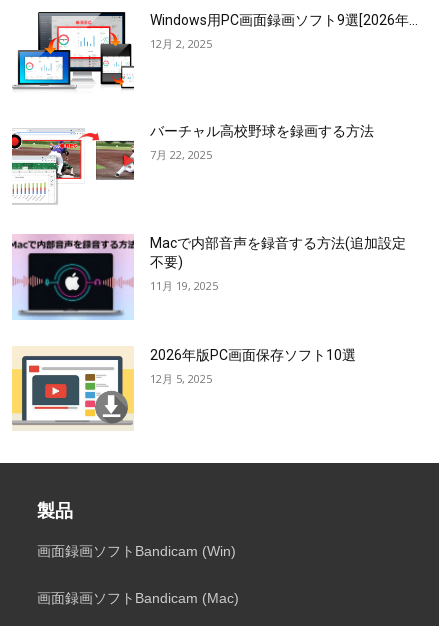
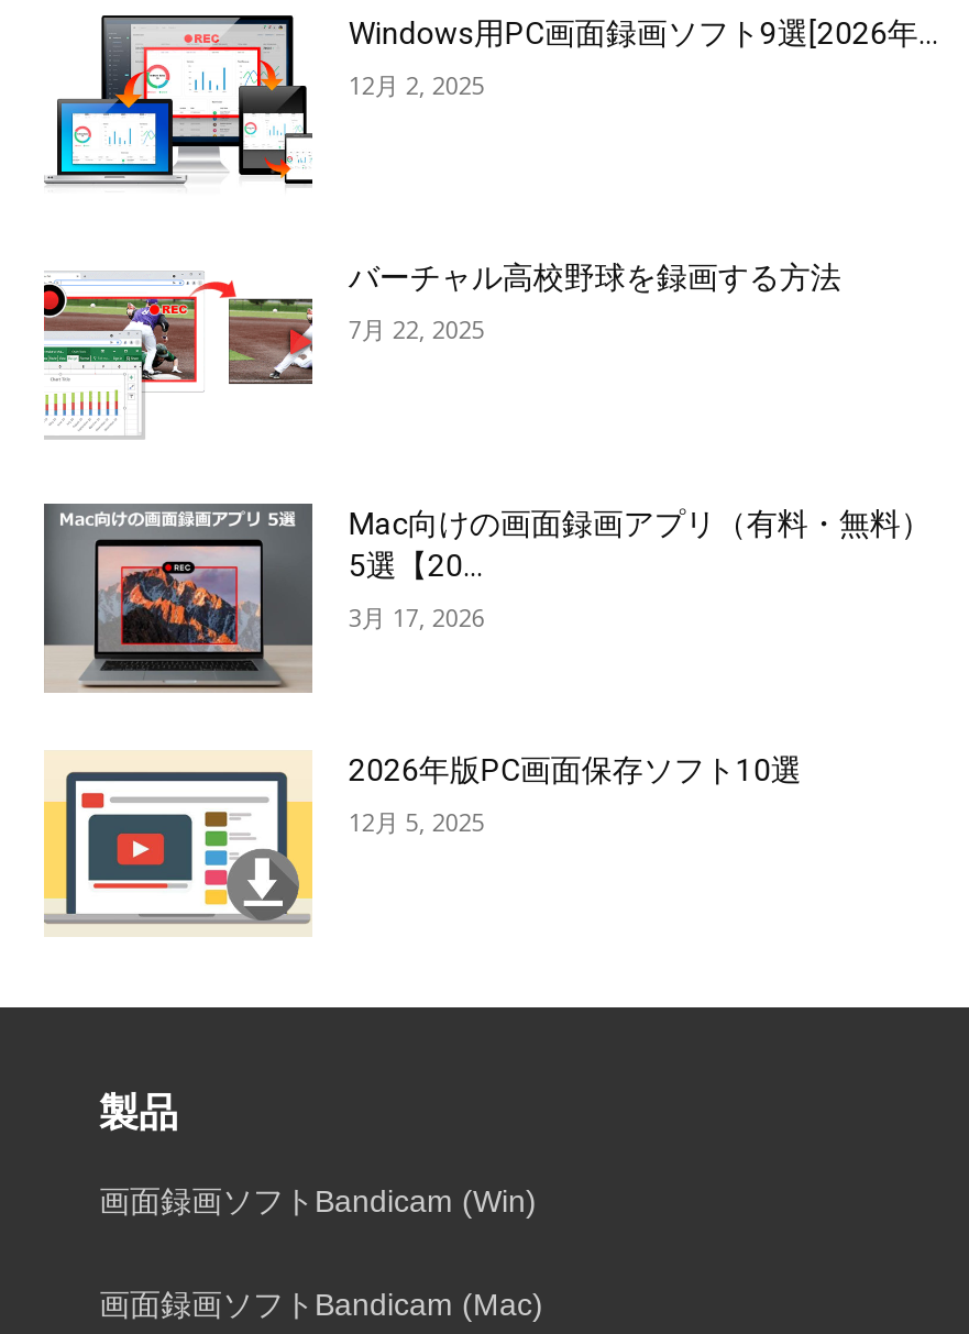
[12,234,406,320] [image] | Macで内部音声を録音する方法(追加設定 | 不要) -> [42,501,931,695] [image] | Mac向けの画面録画アプリ（有料・無料） | 5選【20...
[150,278,218,293] 11月 19, 2025 -> [348,600,485,633] 3月 17, 2026

